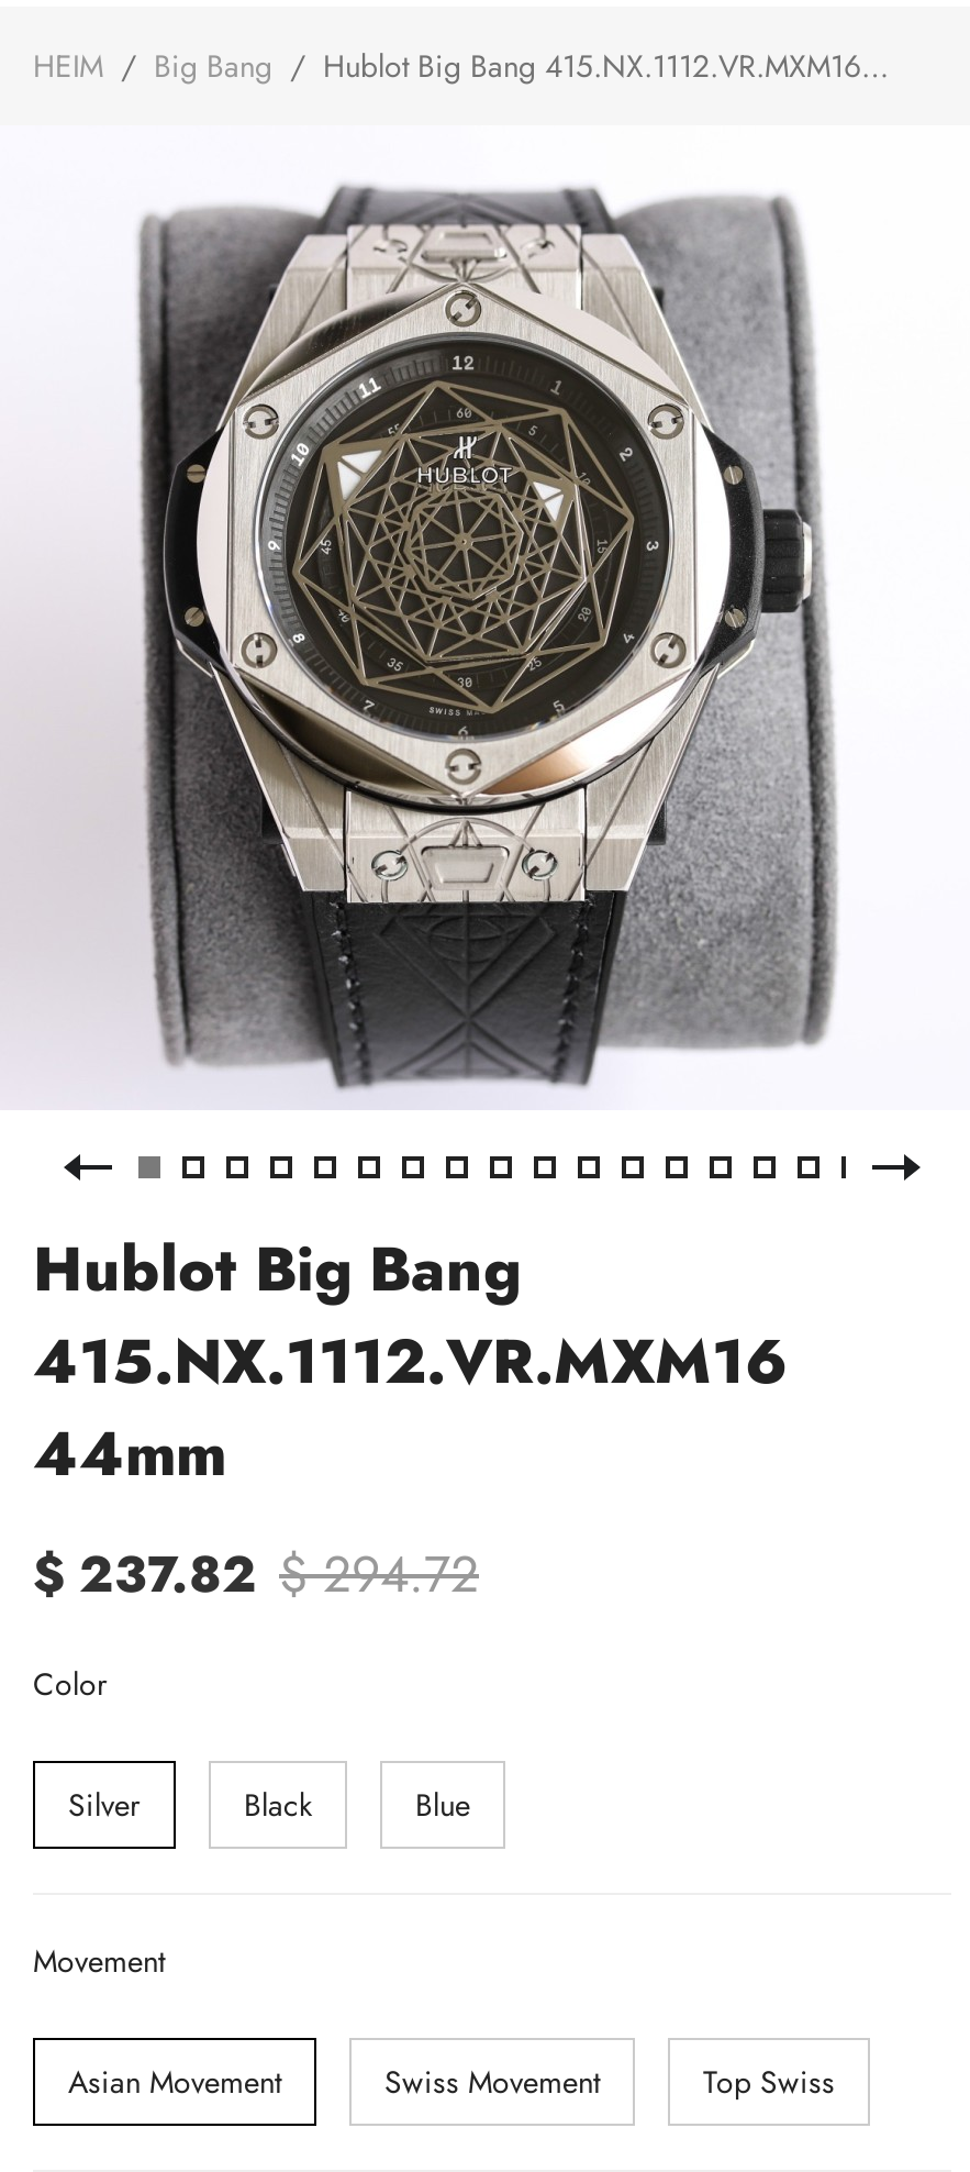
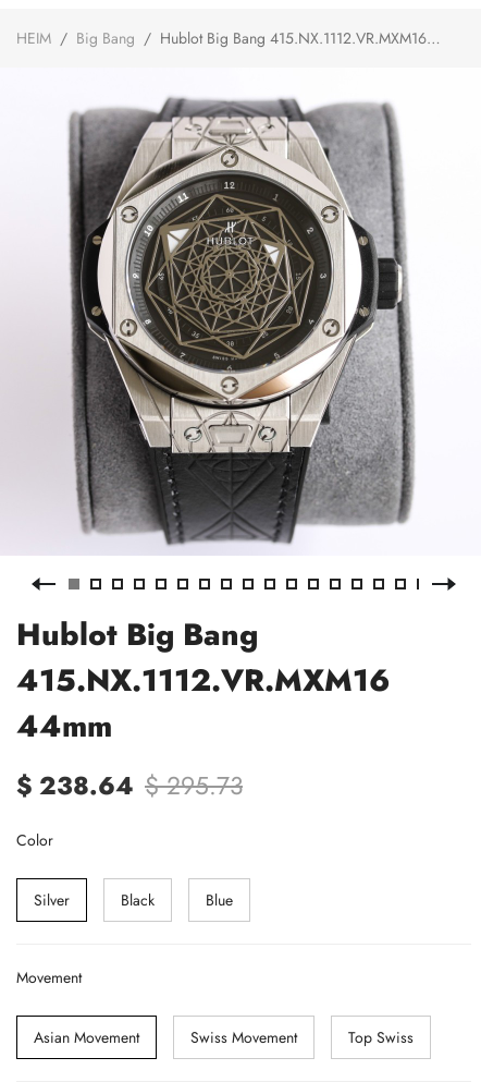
[33,1539,479,1611] $ 237.82 $ 294.72 -> [16,768,243,804] $ 238.64 $ 295.73

